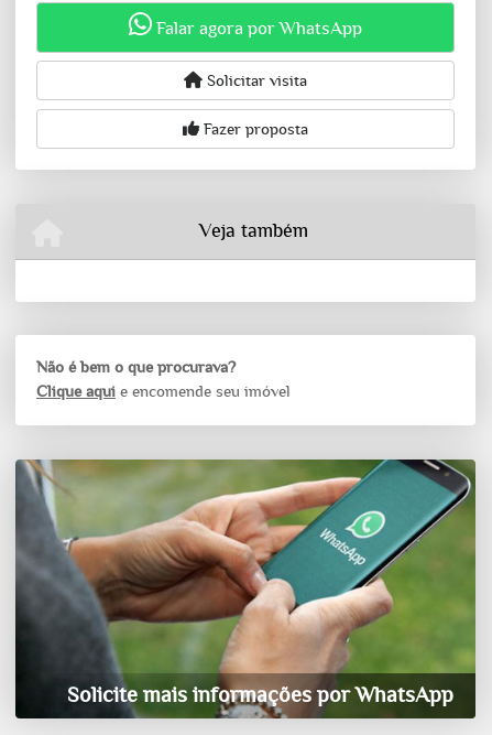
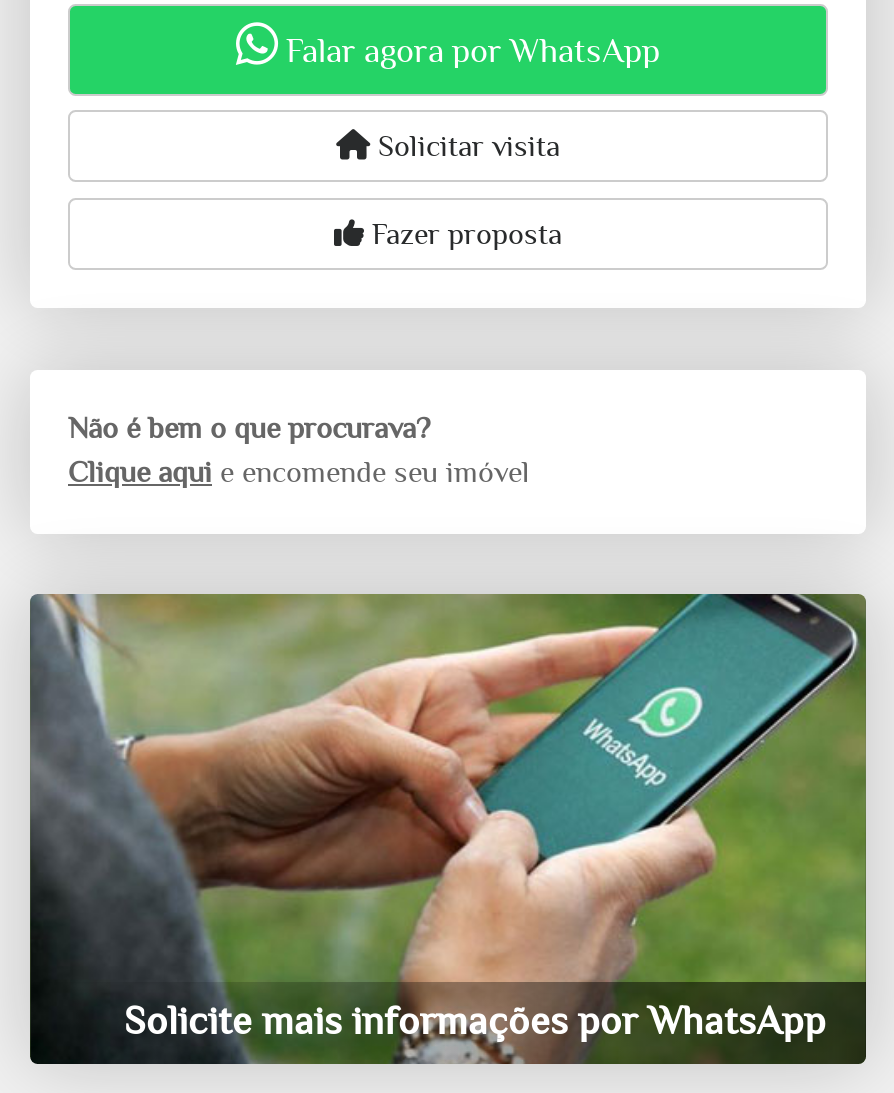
[199,220,308,241] Veja também -> none

